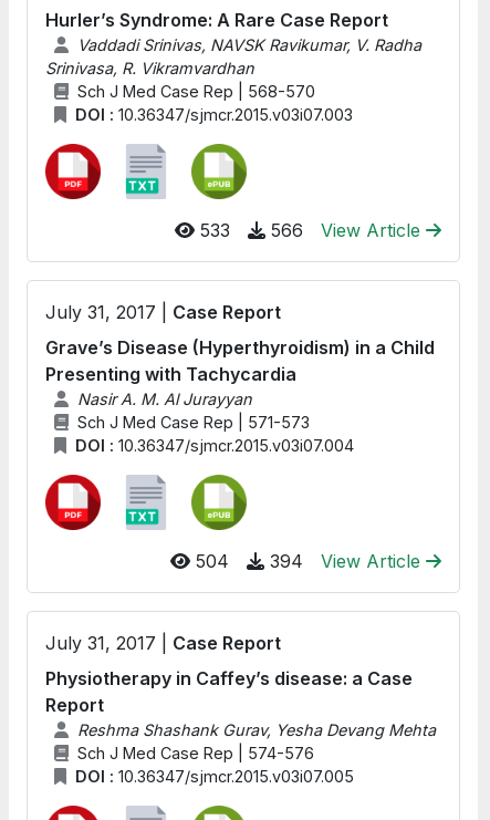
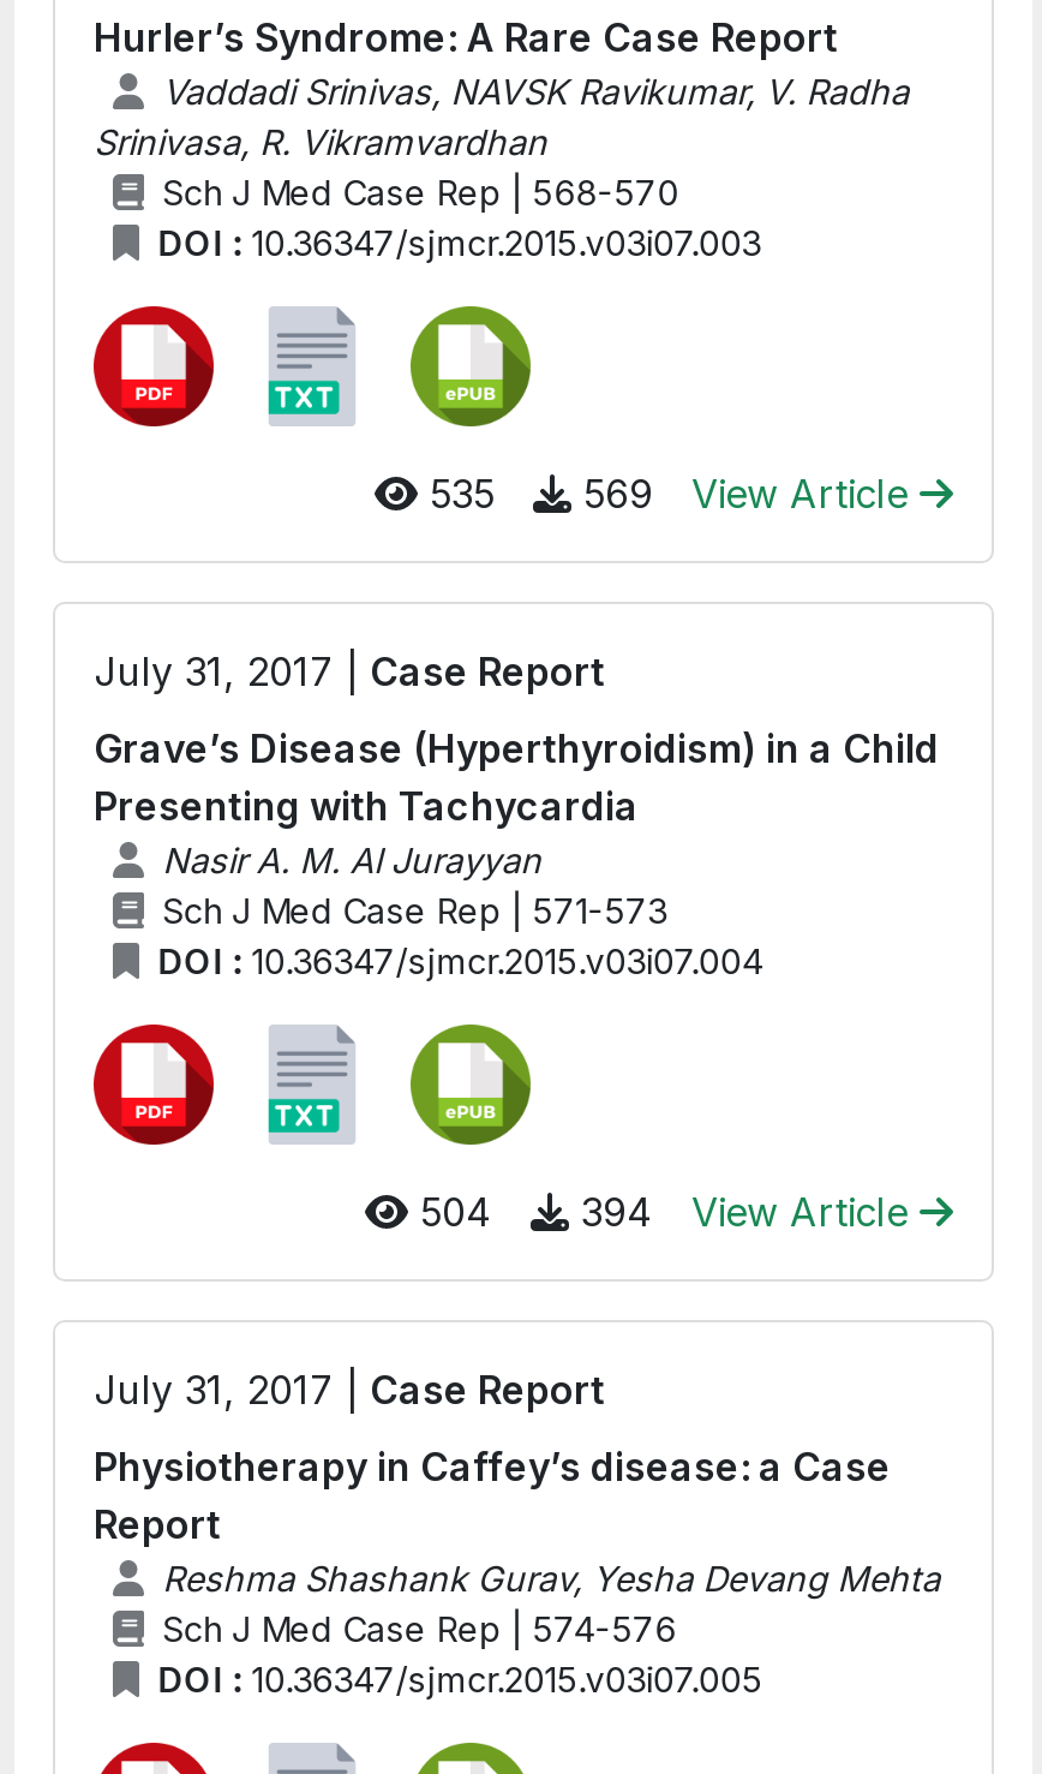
[195,219,230,241] 533 -> [418,470,495,518] 535
[265,219,303,241] 566 -> [571,470,653,518] 569

